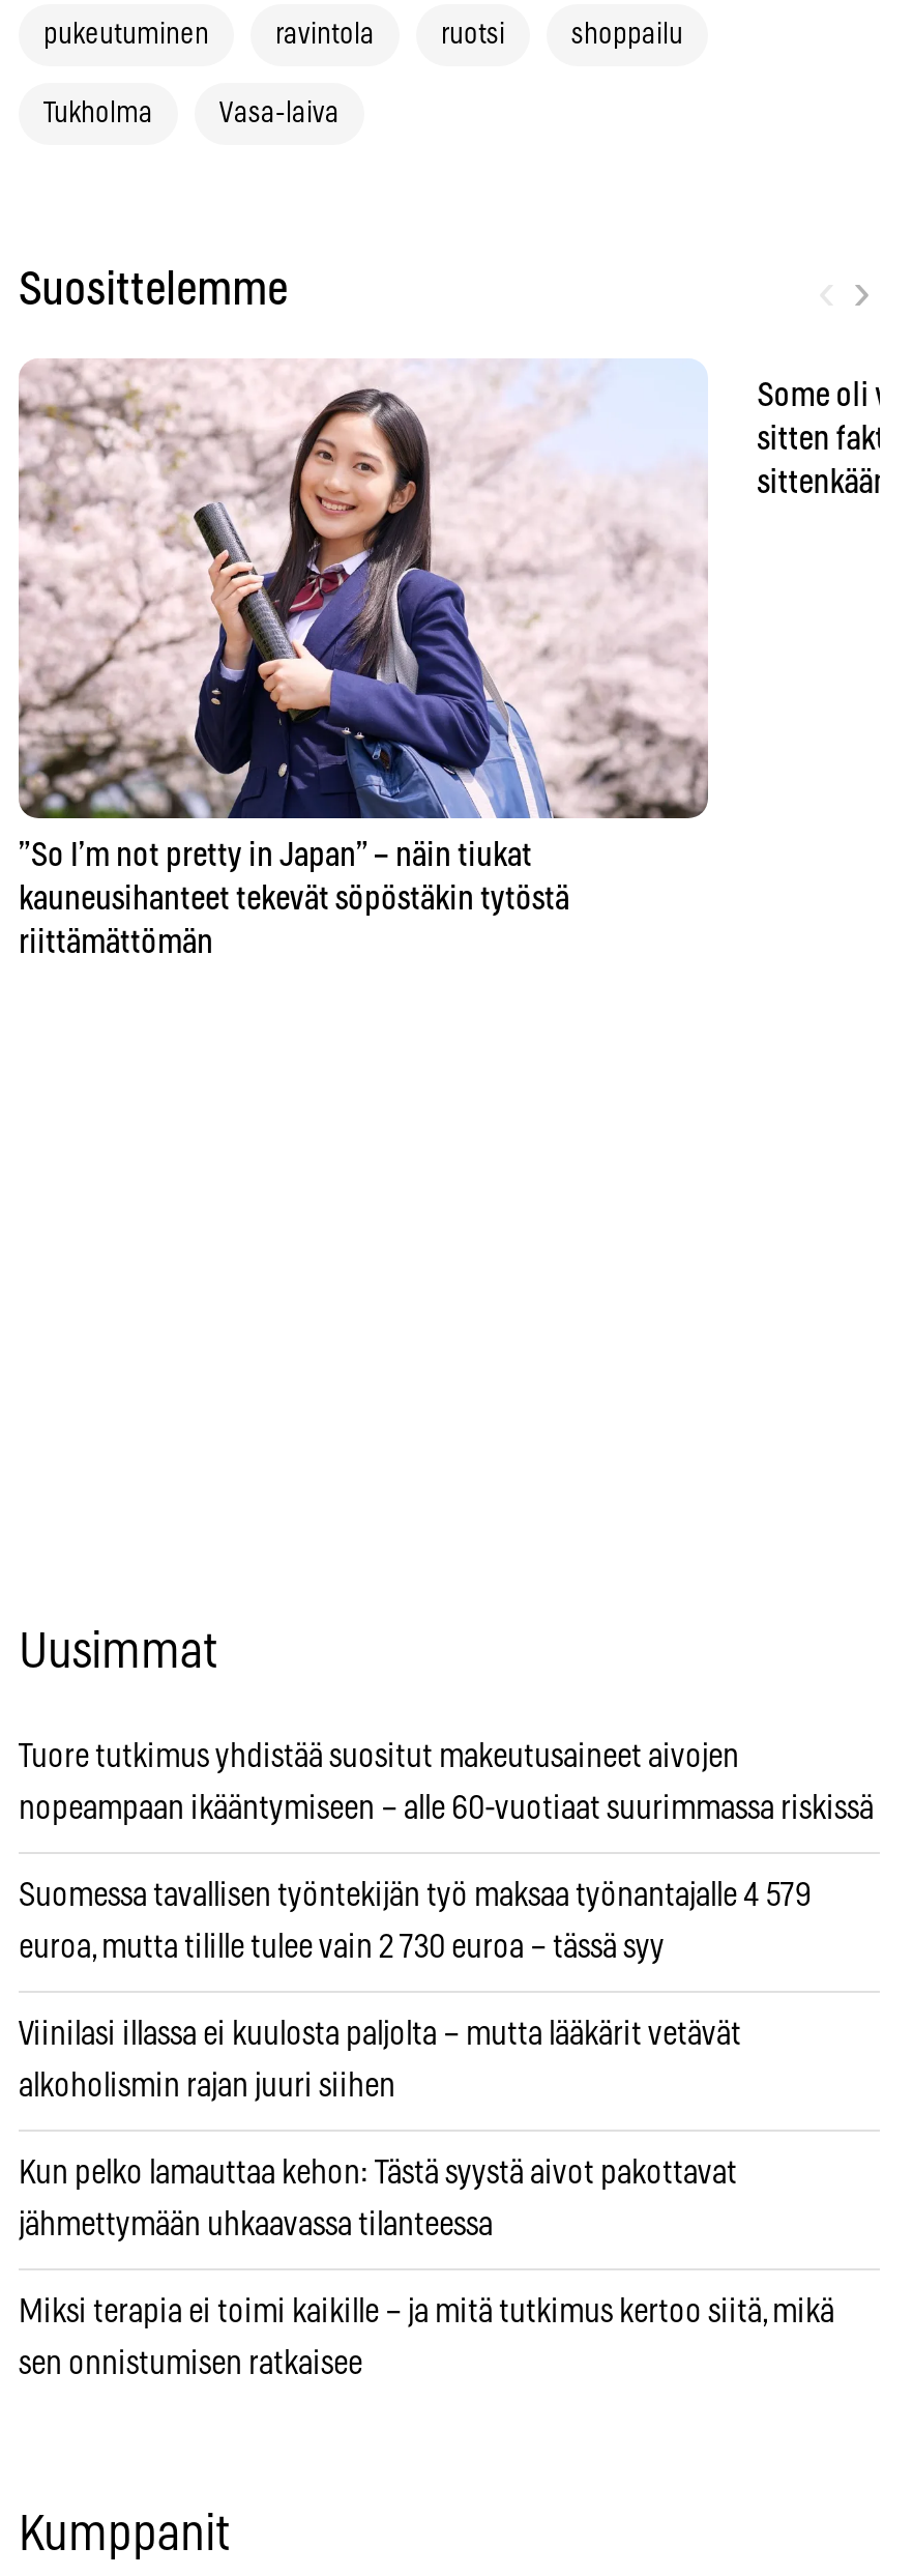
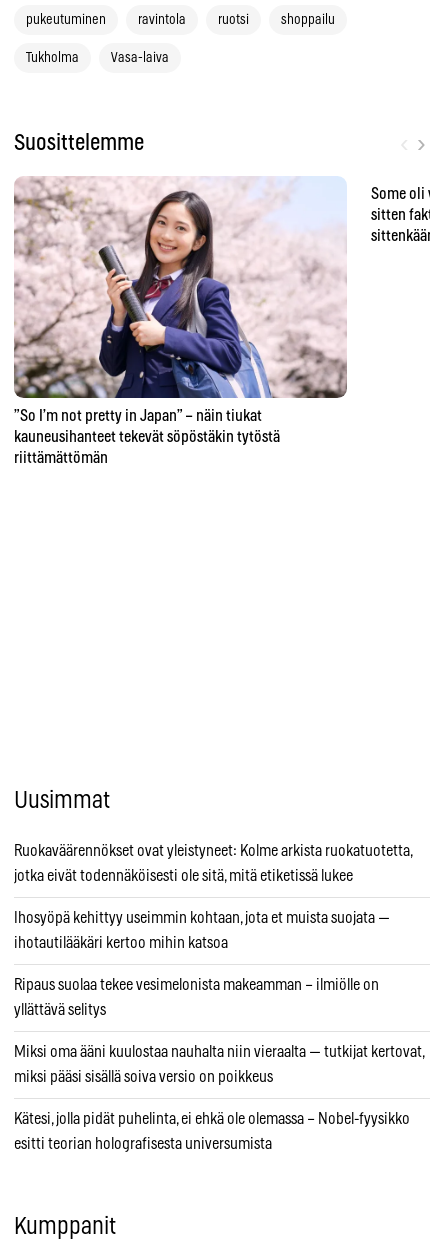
[19,1740,739,1773] Tuore tutkimus yhdistää suositut makeutusaineet aivojen -> [14,843,412,859] Ruokaväärennökset ovat yleistyneet: Kolme arkista ruokatuotetta,
[19,1791,874,1825] nopeampaan ikääntymiseen – alle 60-vuotiaat suurimmassa riskissä -> [14,868,353,884] jotka eivät todennäköisesti ole sitä, mitä etiketissä lukee
[19,1879,812,1912] Suomessa tavallisen työntekijän työ maksaa työnantajalle 4 579 -> [14,910,390,926] Ihosyöpä kehittyy useimmin kohtaan, jota et muista suojata —
[19,1930,665,1963] euroa, mutta tilille tulee vain 2 730 euroa – tässä syy -> [14,935,228,951] ihotautilääkäri kertoo mihin katsoa
[19,2017,741,2050] Viinilasi illassa ei kuulosta paljolta – mutta lääkärit vetävät -> [14,977,379,993] Ripaus suolaa tekee vesimelonista makeamman – ilmiölle on
[19,2069,395,2102] alkoholismin rajan juuri siihen -> [14,1002,106,1018] yllättävä selitys
[19,2156,737,2189] Kun pelko lamauttaa kehon: Tästä syystä aivot pakottavat -> [14,1044,424,1060] Miksi oma ääni kuulostaa nauhalta niin vieraalta — tutkijat kertovat,
[19,2208,493,2241] jähmettymään uhkaavassa tilanteessa -> [14,1069,273,1085] miksi pääsi sisällä soiva versio on poikkeus
[19,2295,834,2328] Miksi terapia ei toimi kaikille – ja mitä tutkimus kertoo siitä, mikä -> [14,1111,410,1127] Kätesi, jolla pidät puhelinta, ei ehkä ole olemassa – Nobel-fyysikko
[19,2347,362,2380] sen onnistumisen ratkaisee -> [14,1136,272,1152] esitti teorian holografisesta universumista

